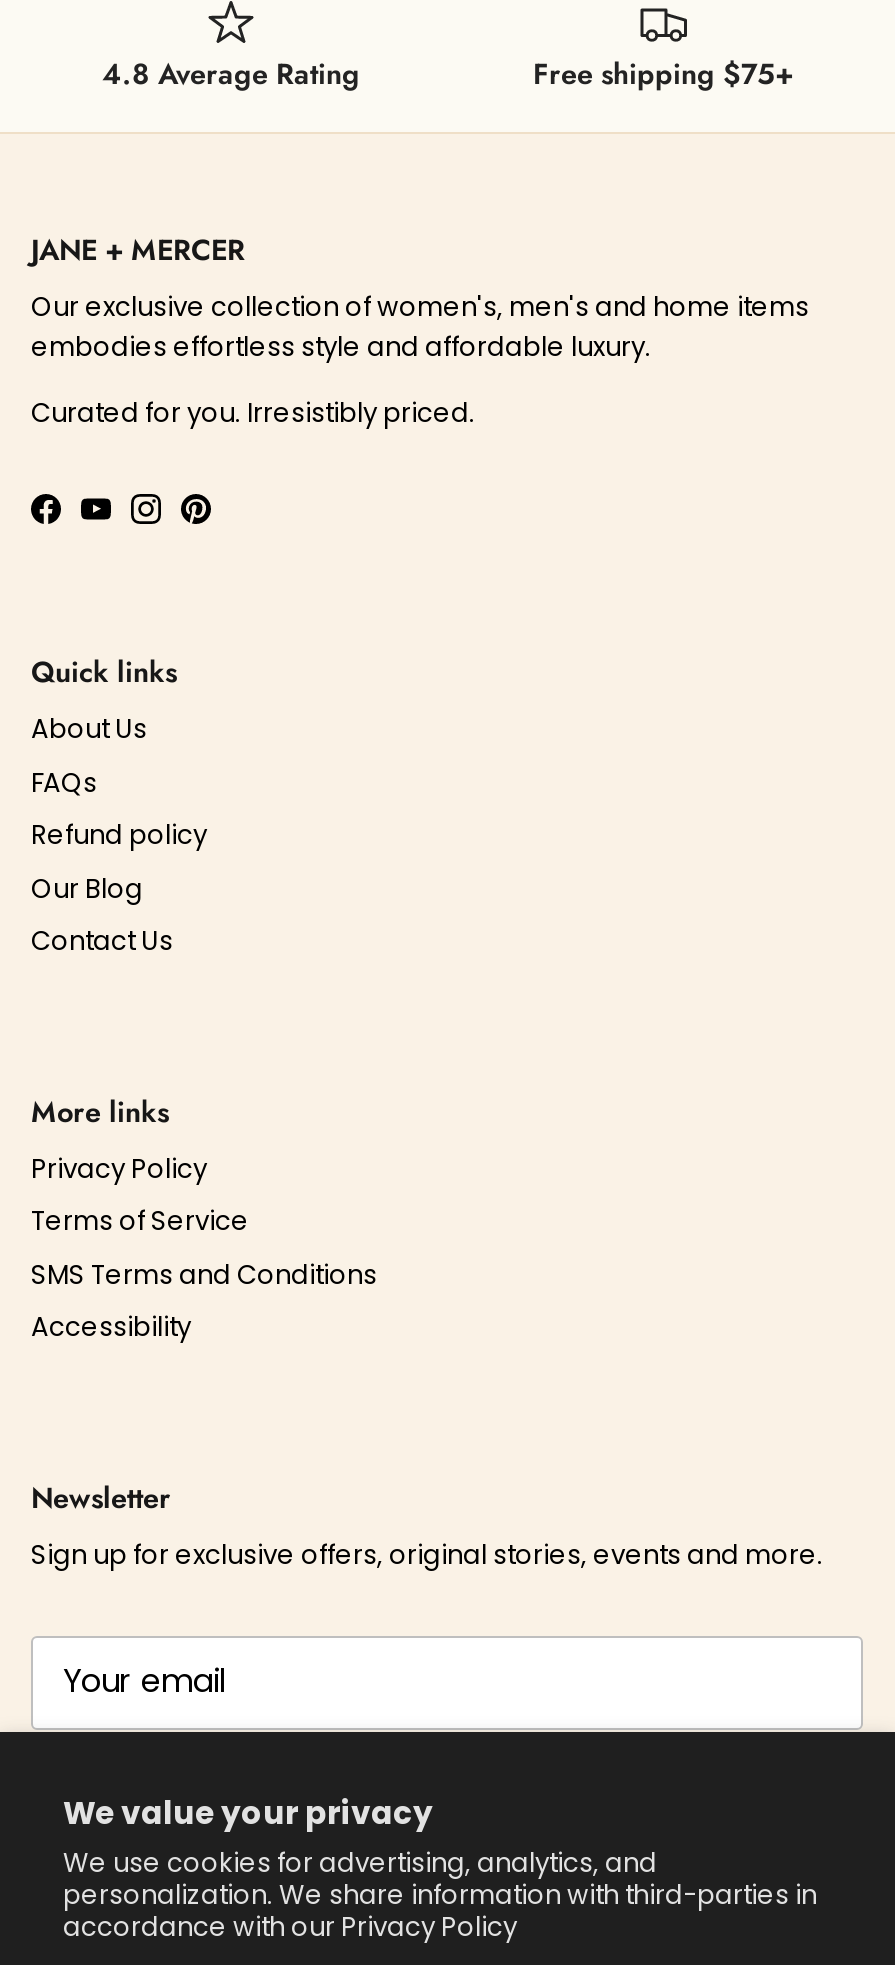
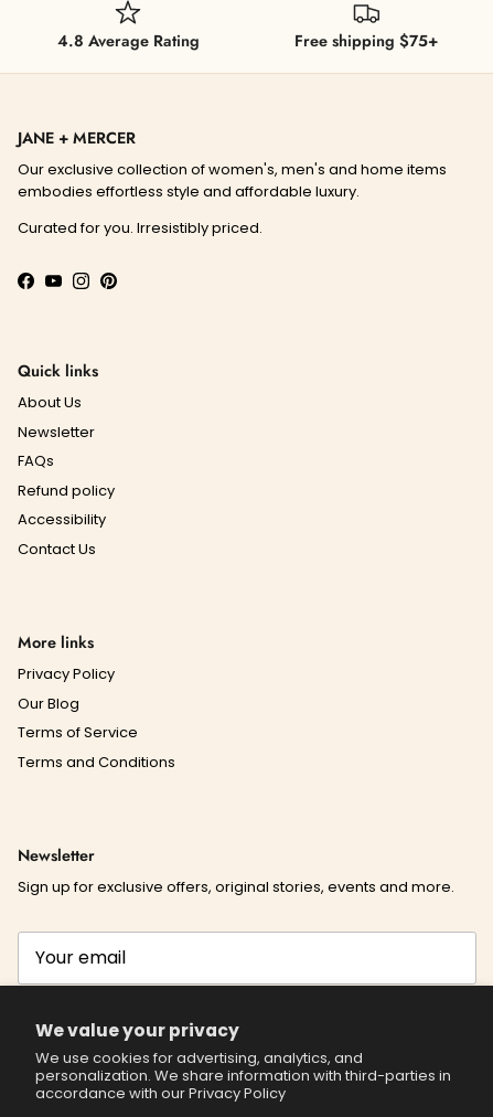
none -> [18,421,95,442] Newsletter
moved [31,869,143,907] -> [18,693,79,714]: Our Blog
moved [31,1202,249,1240] -> [18,722,138,743]: Terms of Service
[31,1255,377,1293] SMS Terms and Conditions -> [18,751,175,772] Terms and Conditions
moved [31,1308,191,1346] -> [18,509,106,530]: Accessibility

